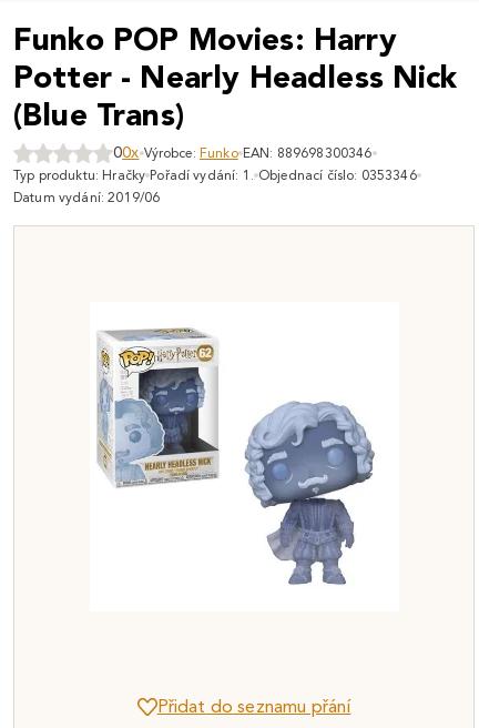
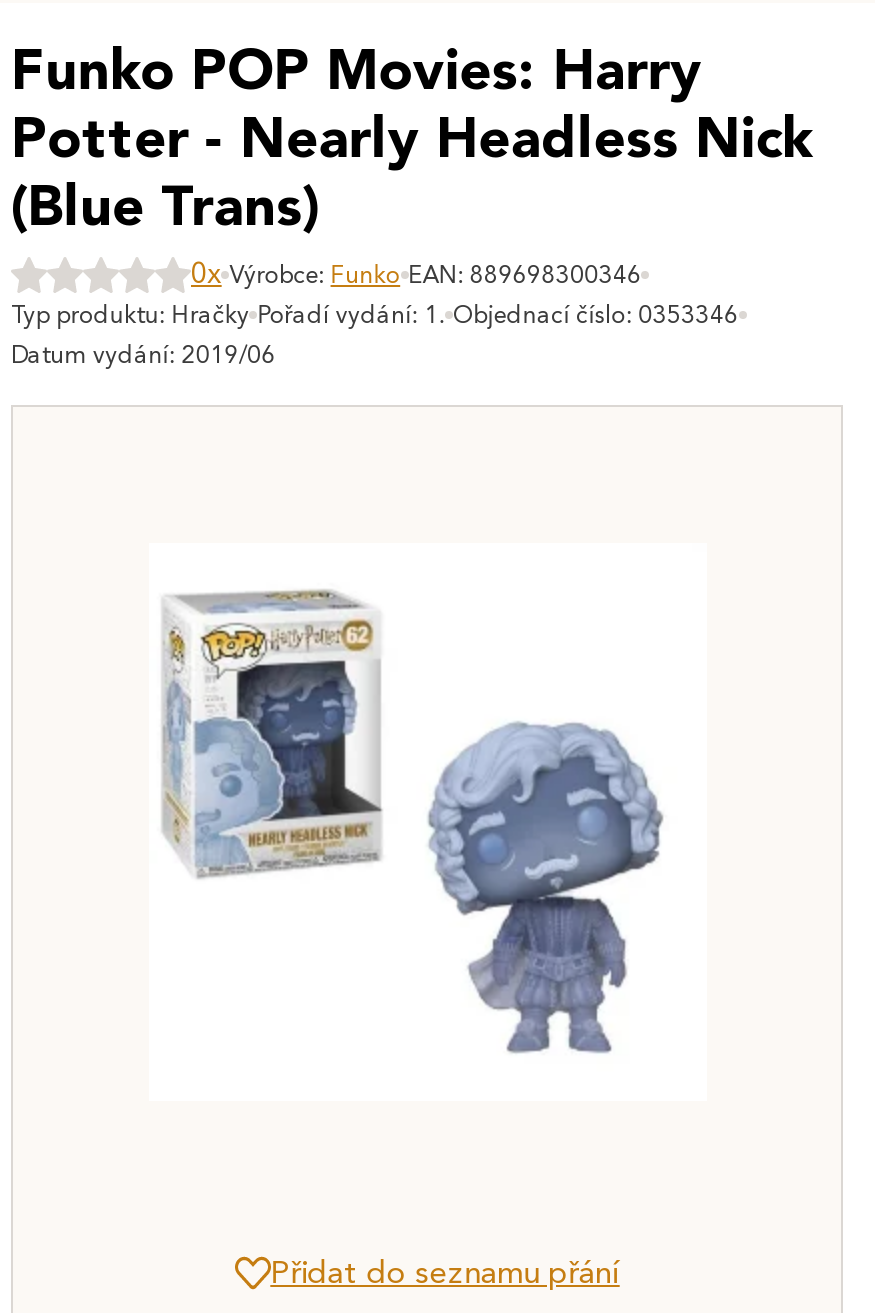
[113,143,372,162] 00x Výrobce: Funko EAN: 889698300346 -> [191,257,642,291] 0x Výrobce: Funko EAN: 889698300346

